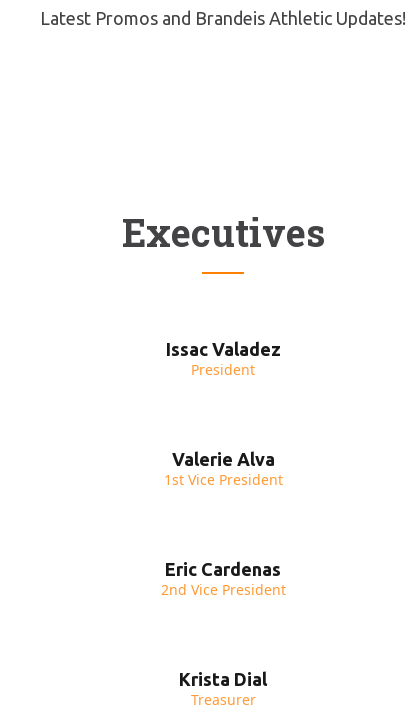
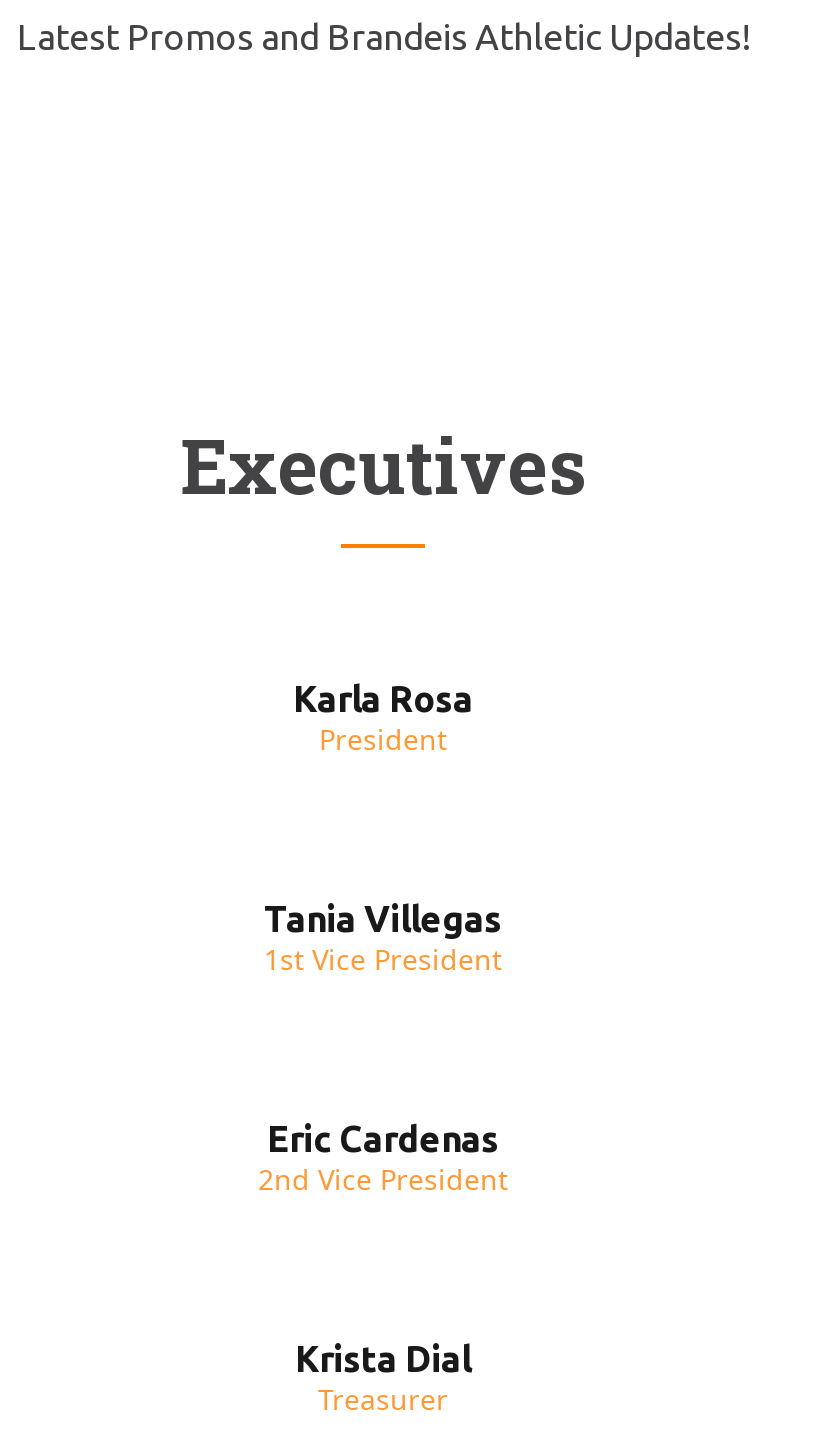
[165,339,280,359] Issac Valadez -> [293,678,473,718] Karla Rosa
[171,449,274,469] Valerie Alva -> [264,898,502,938] Tania Villegas

